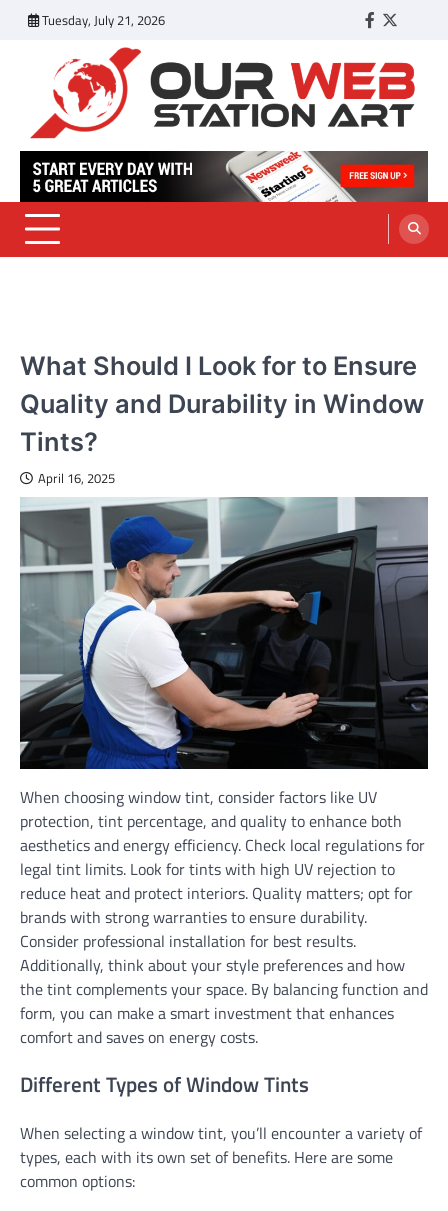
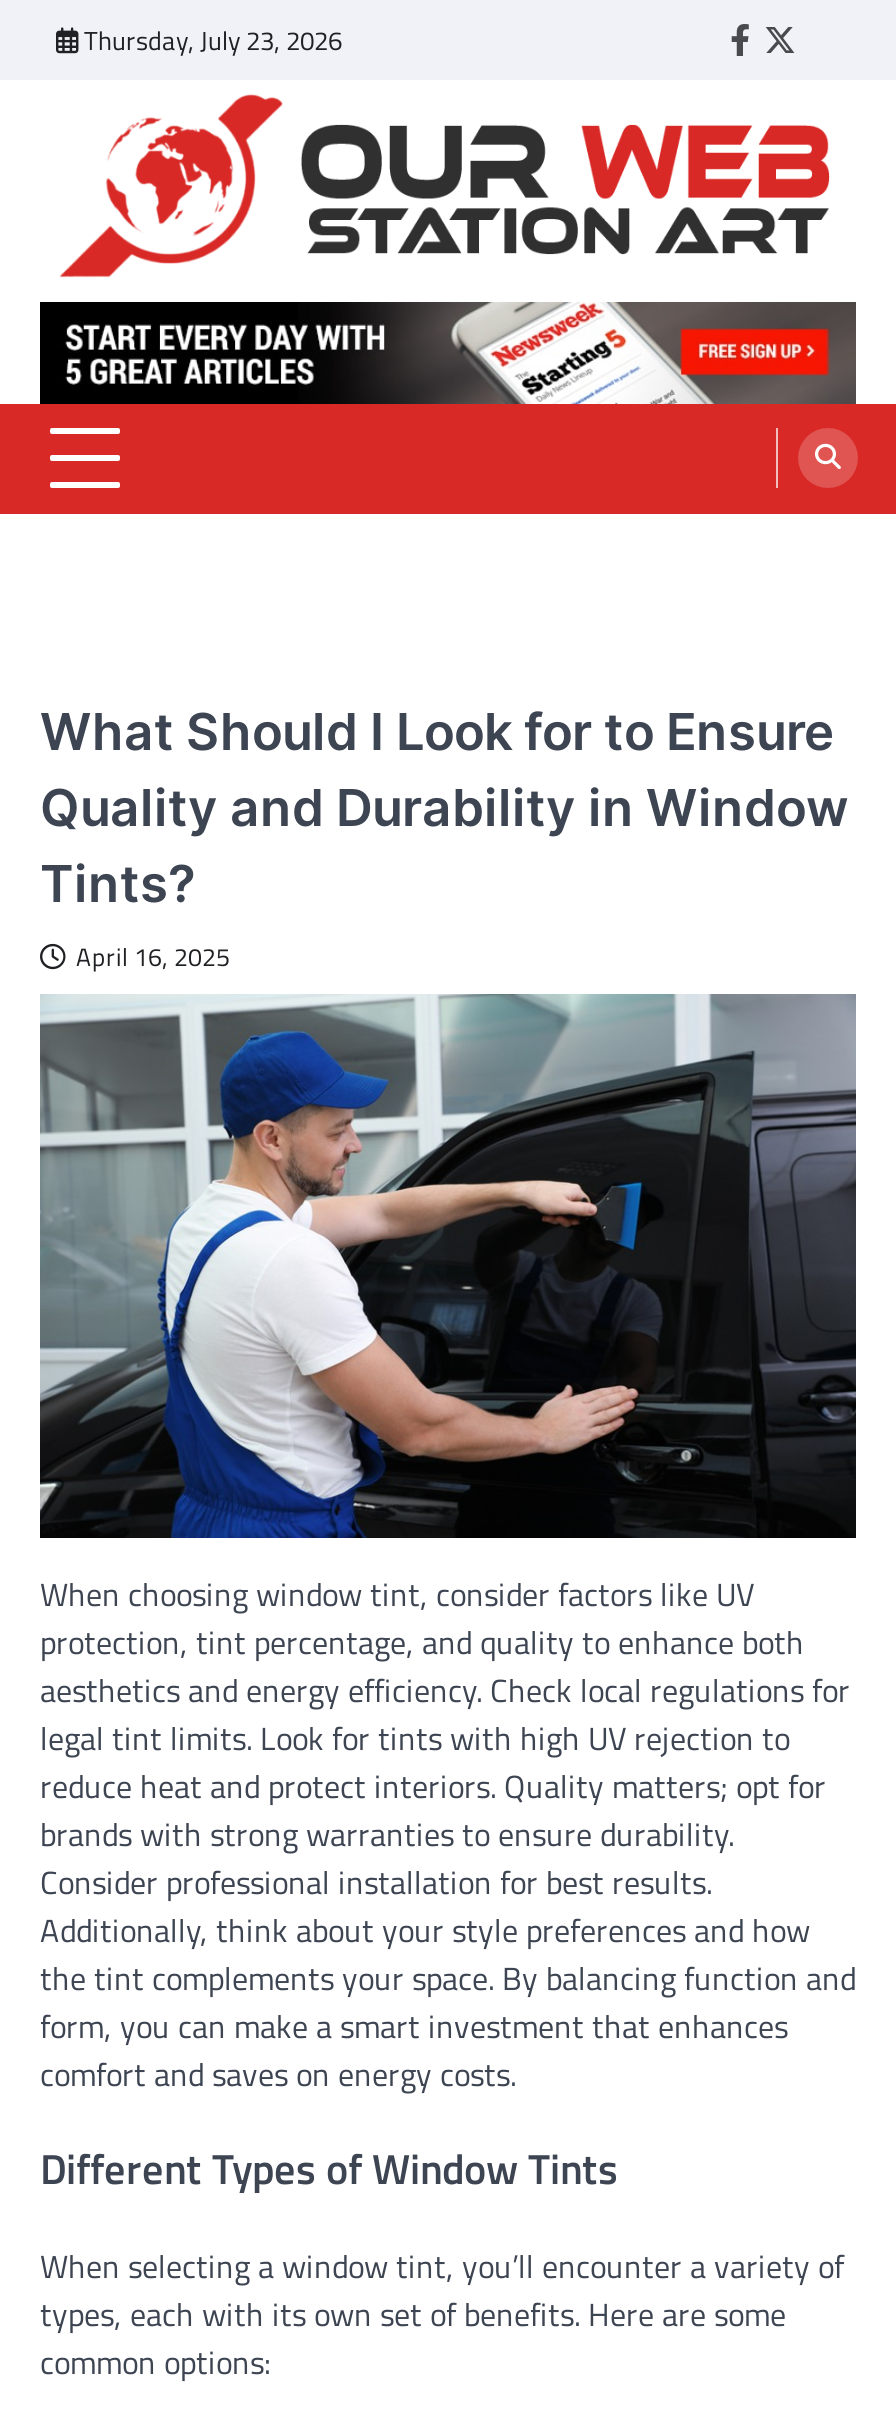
[42,10,165,30] Tuesday, July 21, 2026 -> [84,20,342,60] Thursday, July 23, 2026

